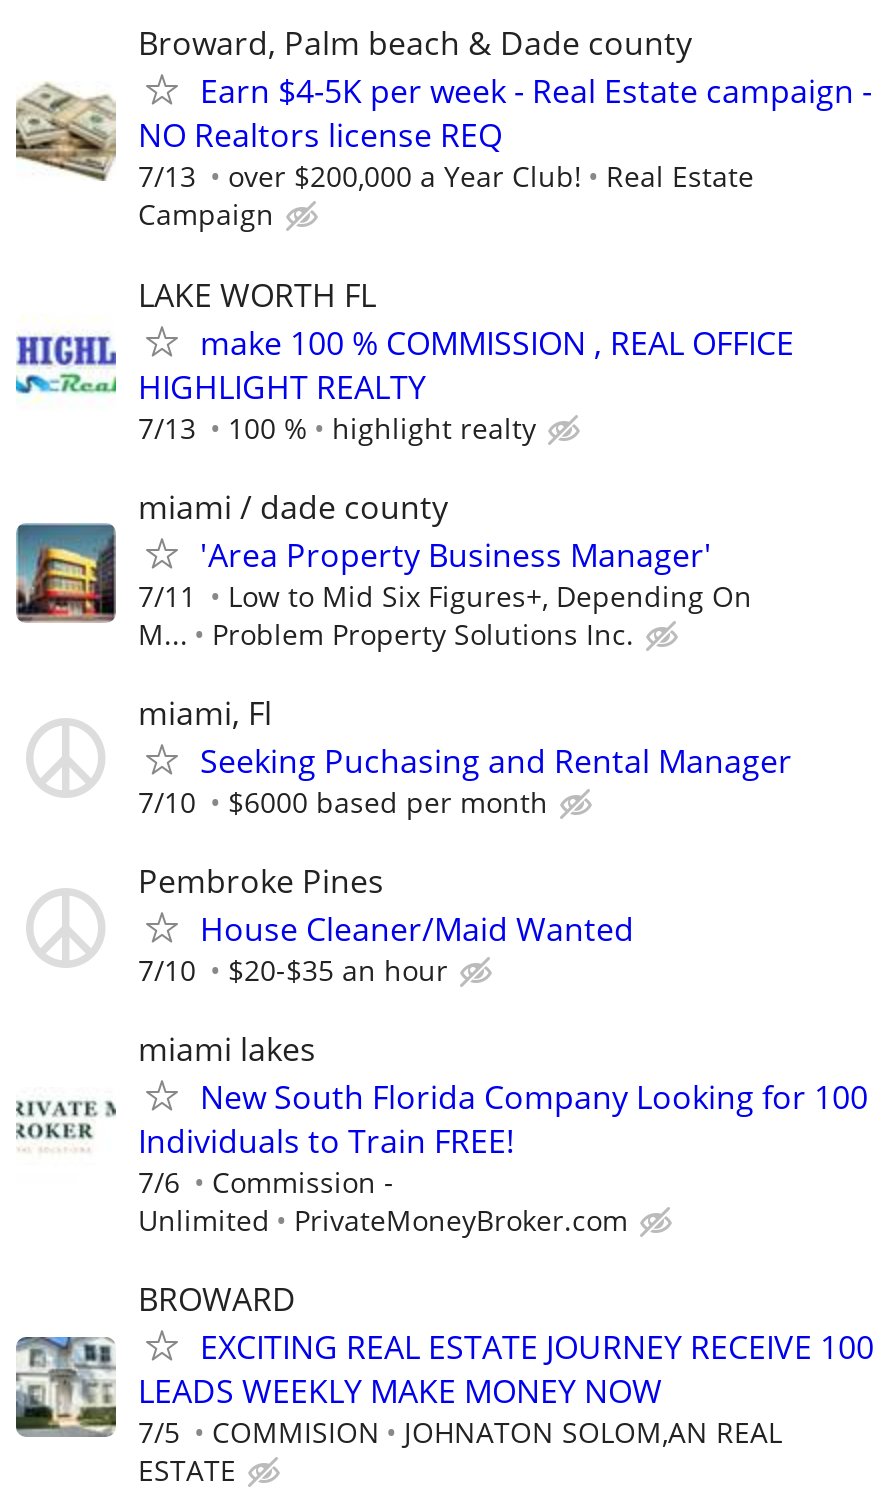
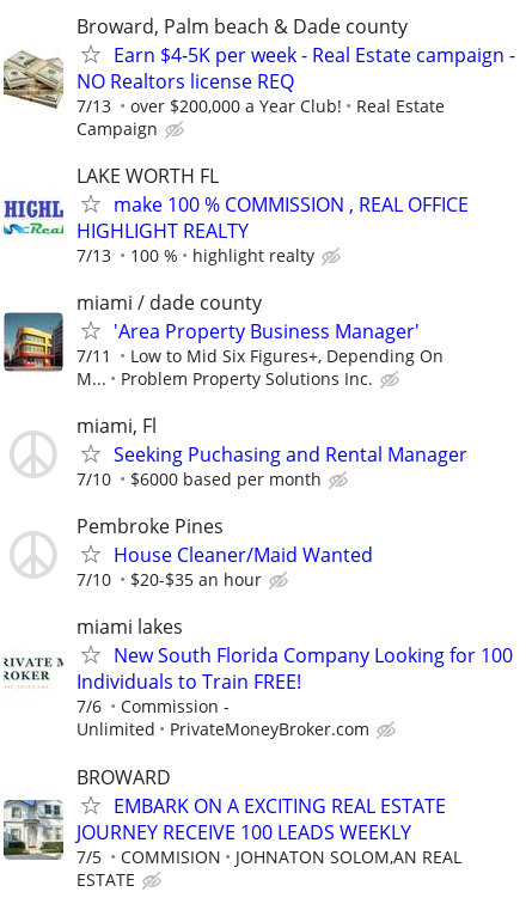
[138,1326,874,1414] EXCITING REAL ESTATE JOURNEY RECEIVE 100 | LEADS WEEKLY MAKE MONEY NOW -> [77,792,446,845] EMBARK ON A EXCITING REAL ESTATE | JOURNEY RECEIVE 100 LEADS WEEKLY

